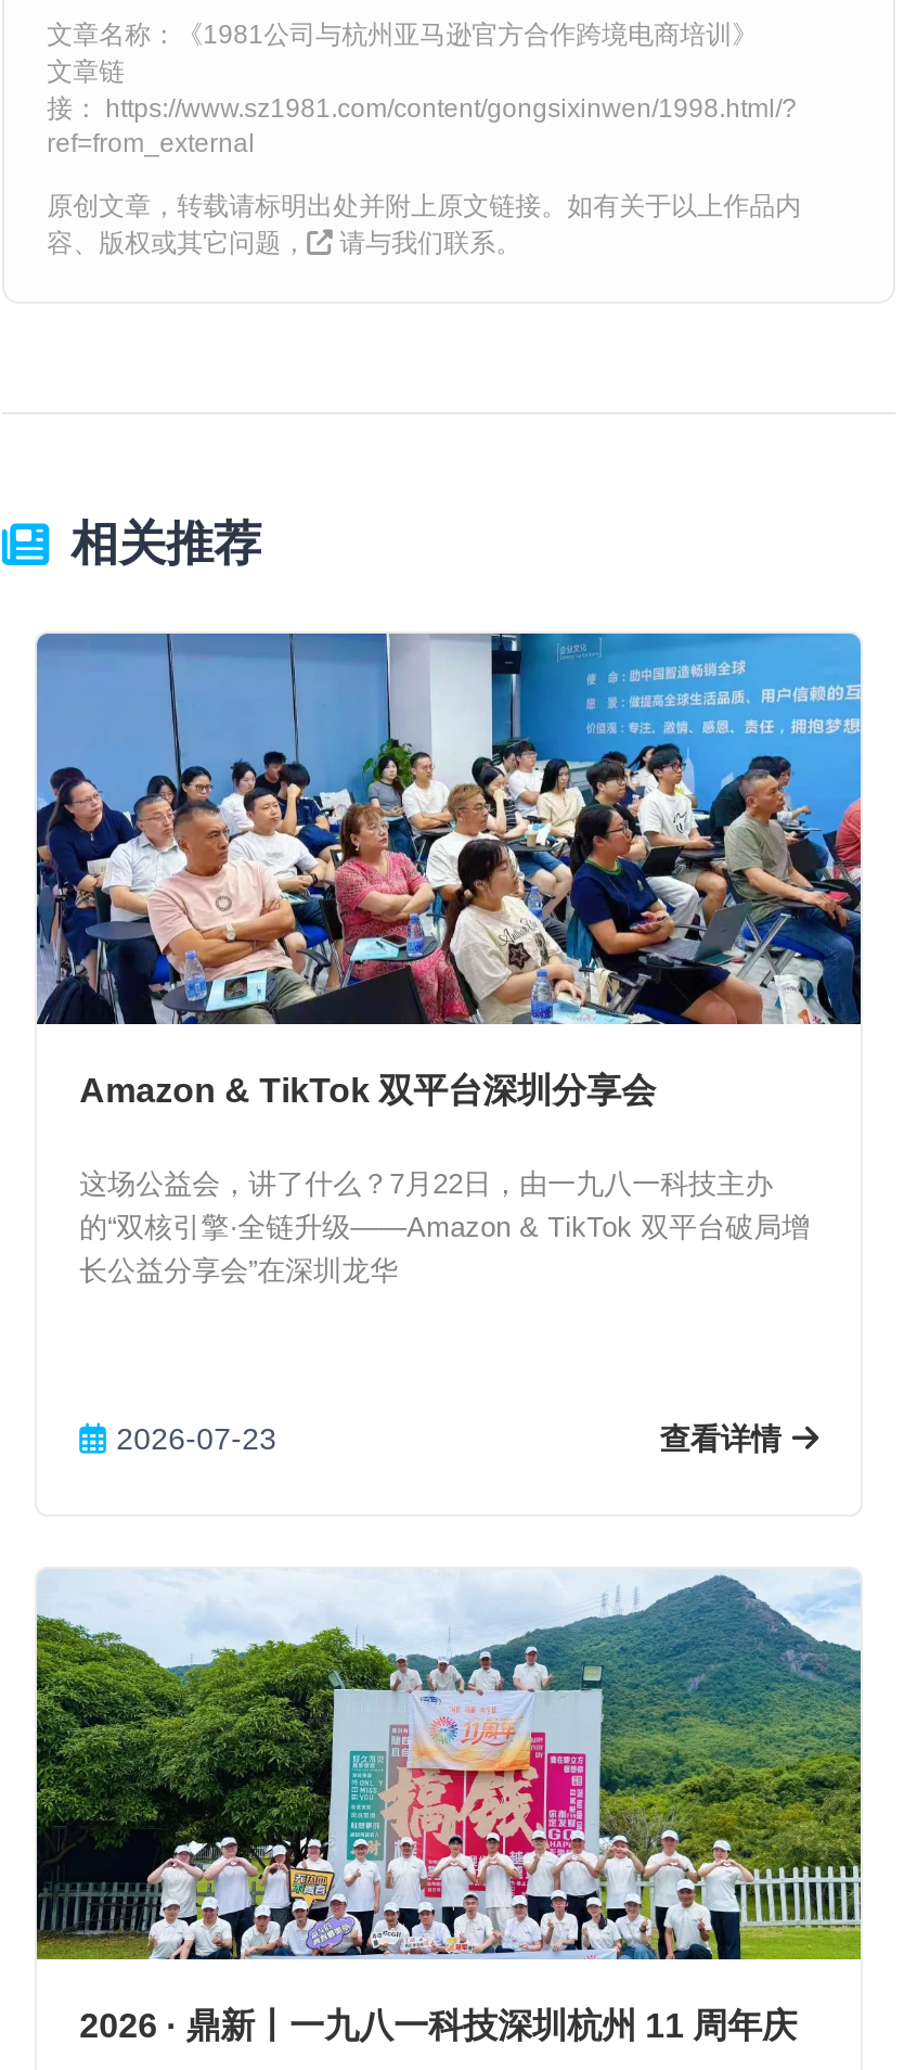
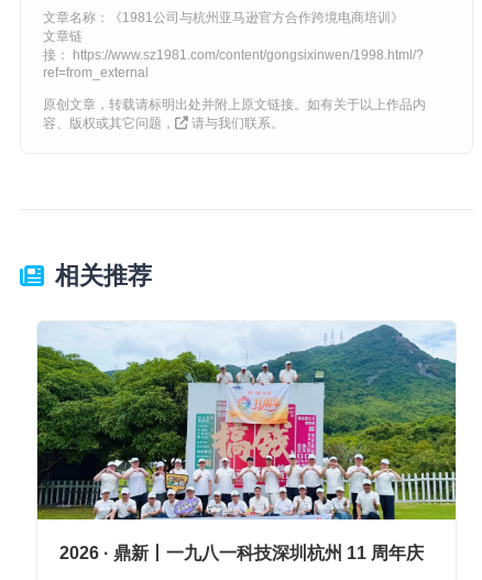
[35,631,863,1286] [image] | Amazon & TikTok 双平台深圳分享会 | 这场公益会，讲了什么？7月22日，由一九八一科技主办 | 的“双核引擎·全链升级——Amazon & TikTok 双平台破局增 | 长公益分享会”在深圳龙华 -> none
[116,1421,781,1455] 2026-07-23 | 查看详情 -> none

